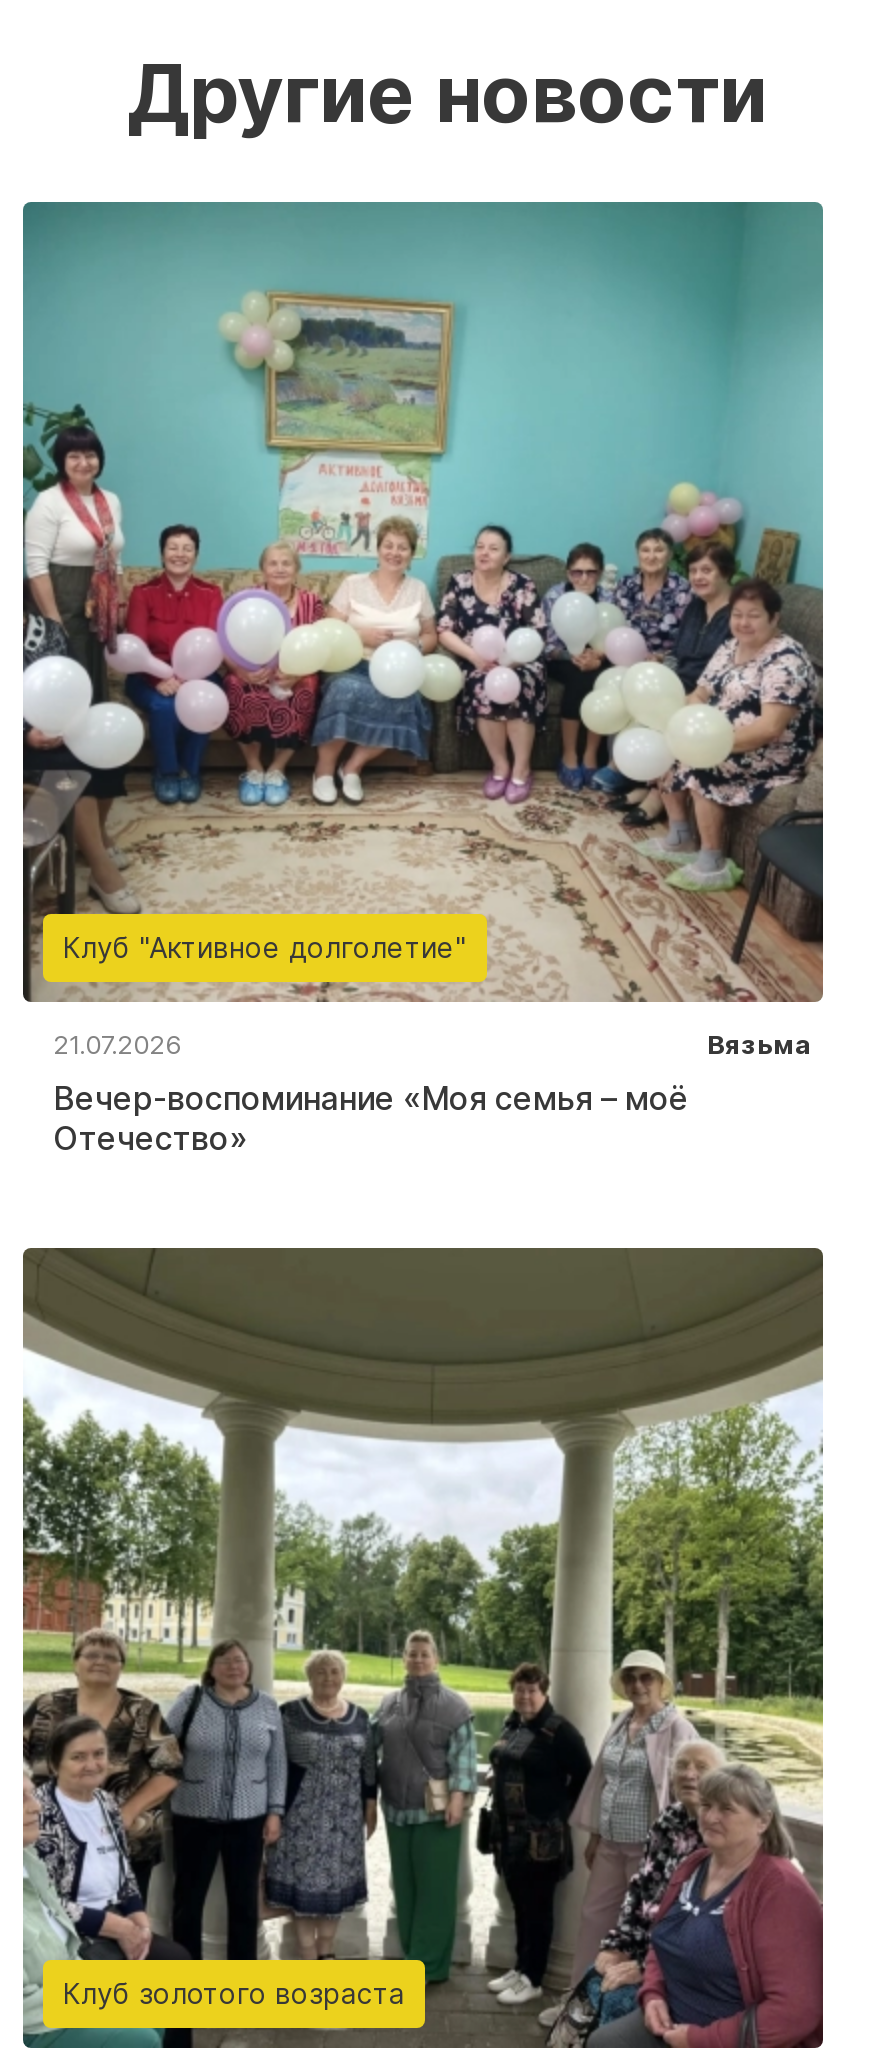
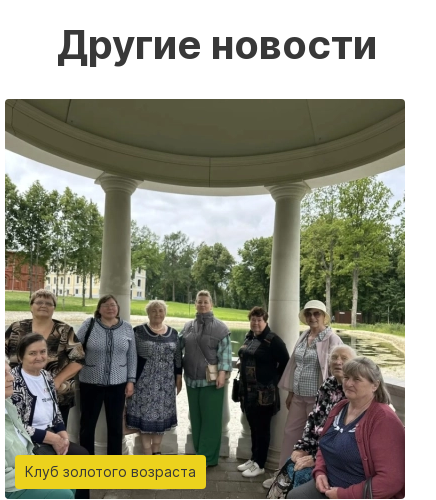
[21,202,825,1158] [image] | Клуб "Активное долголетие" | 21.07.2026 | Вязьма | Вечер-воспоминание «Моя семья – моё | Отечество» -> none

